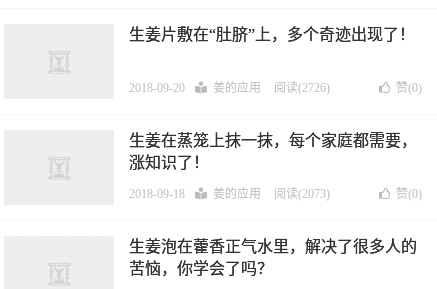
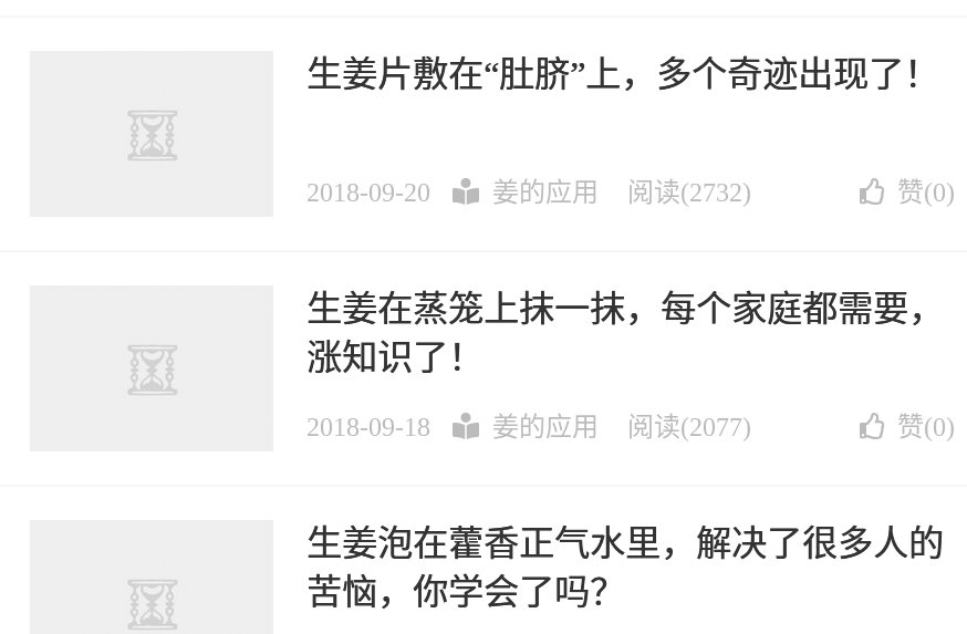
[129,81,330,95] 2018-09-20 姜的应用 阅读(2726) -> [306,177,751,208] 2018-09-20 姜的应用 阅读(2732)
[129,187,330,201] 2018-09-18 姜的应用 阅读(2073) -> [306,412,751,443] 2018-09-18 姜的应用 阅读(2077)

